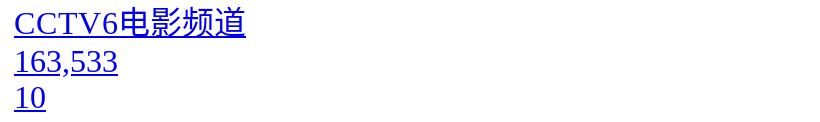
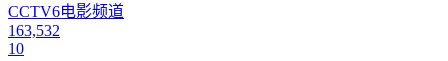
[14,44,118,78] 163,533 -> [8,22,60,39] 163,532

